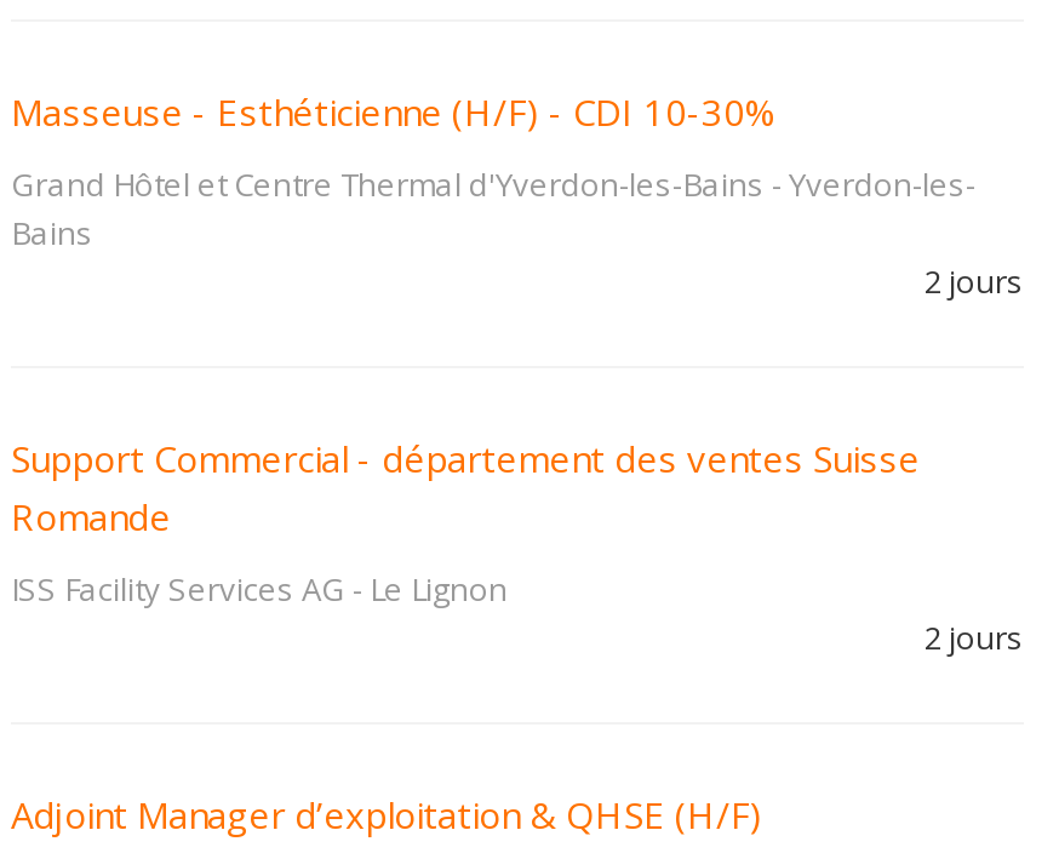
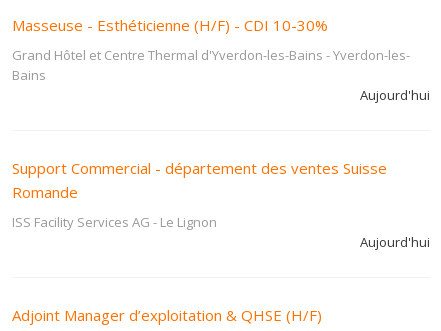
[925,259,1024,303] 2 jours -> [360,86,430,104] Aujourd'hui
[925,616,1024,659] 2 jours -> [360,233,430,251] Aujourd'hui

